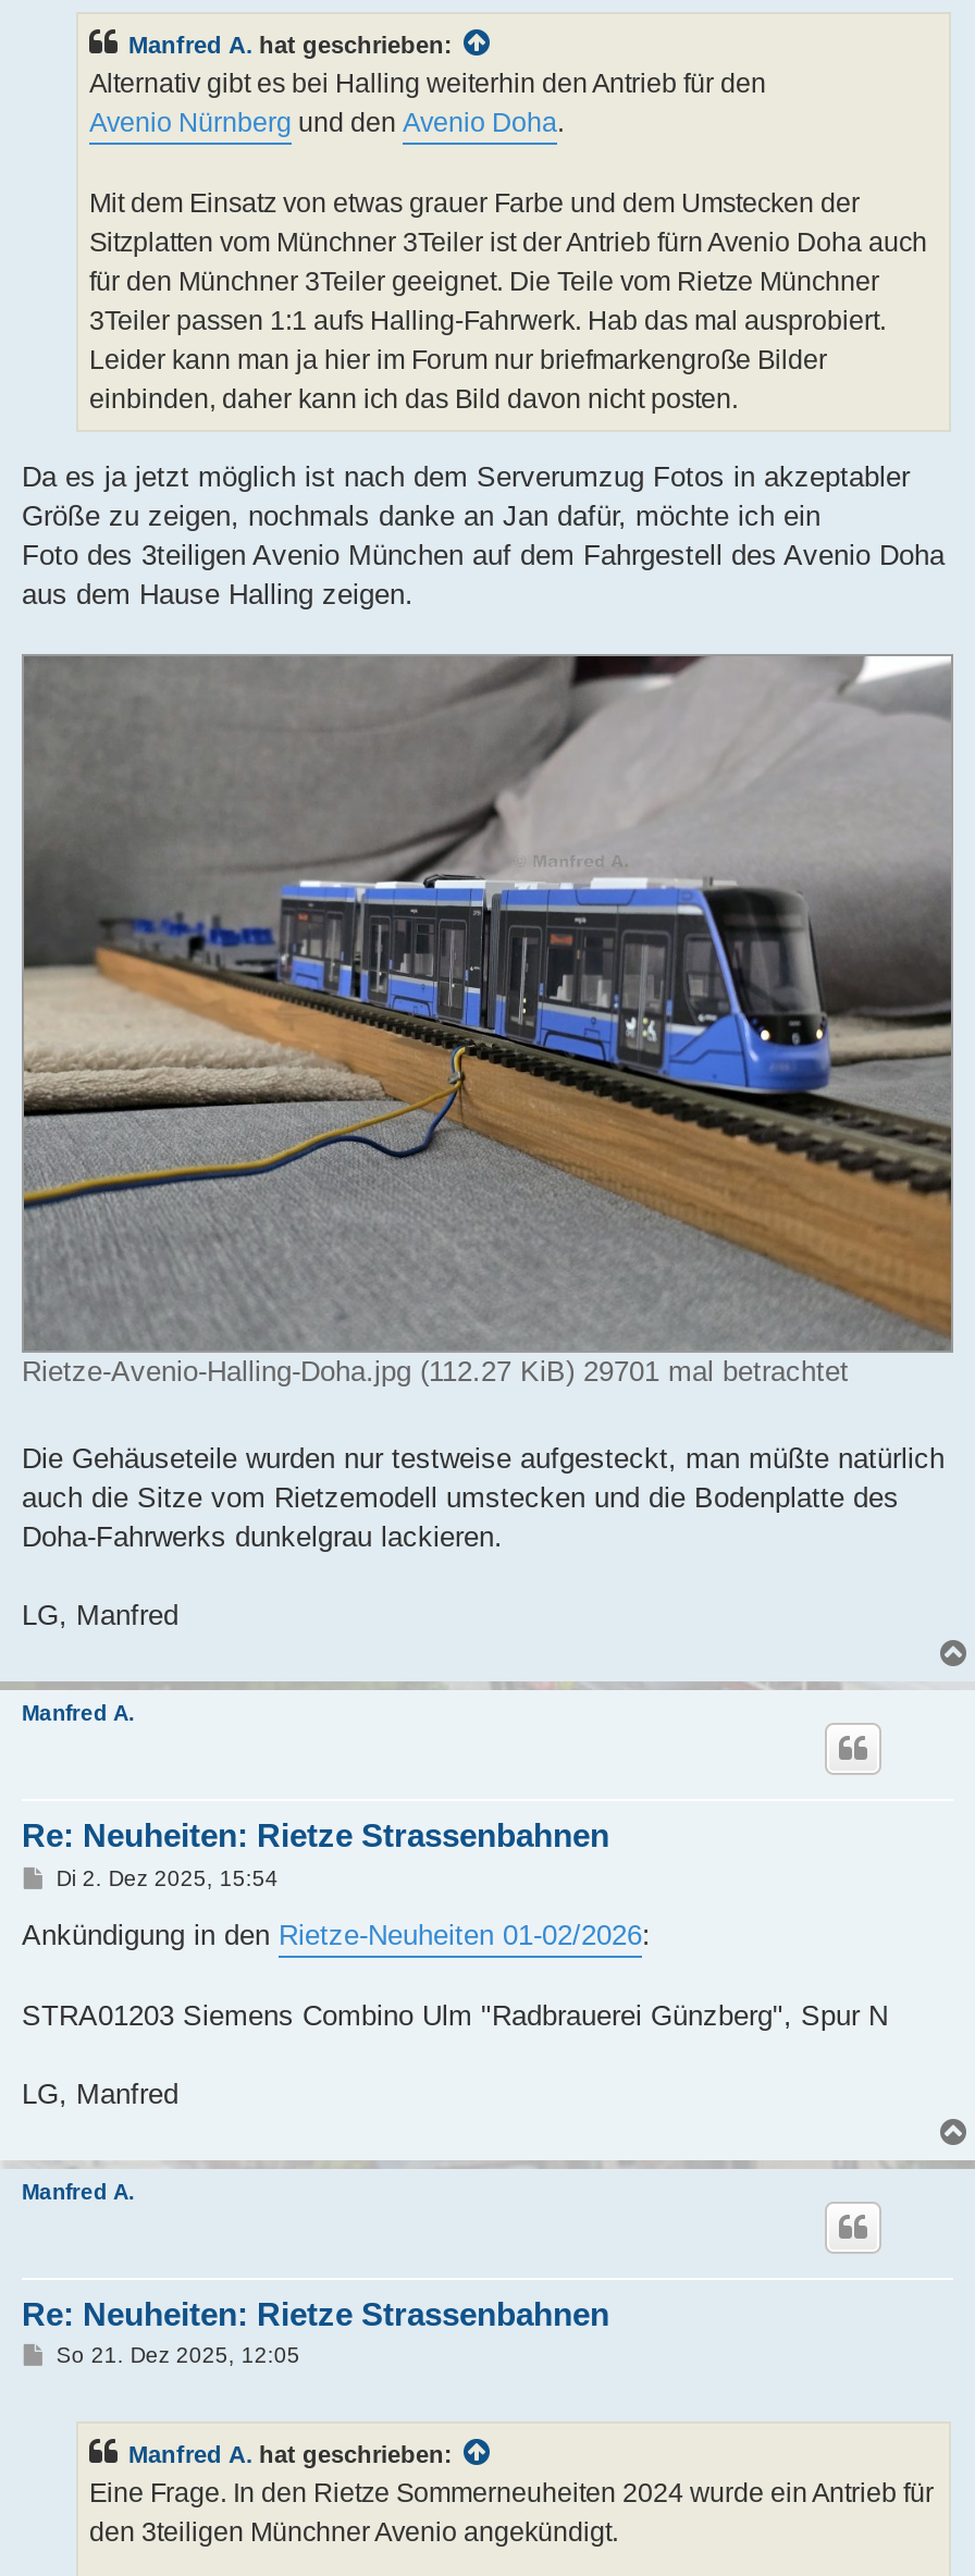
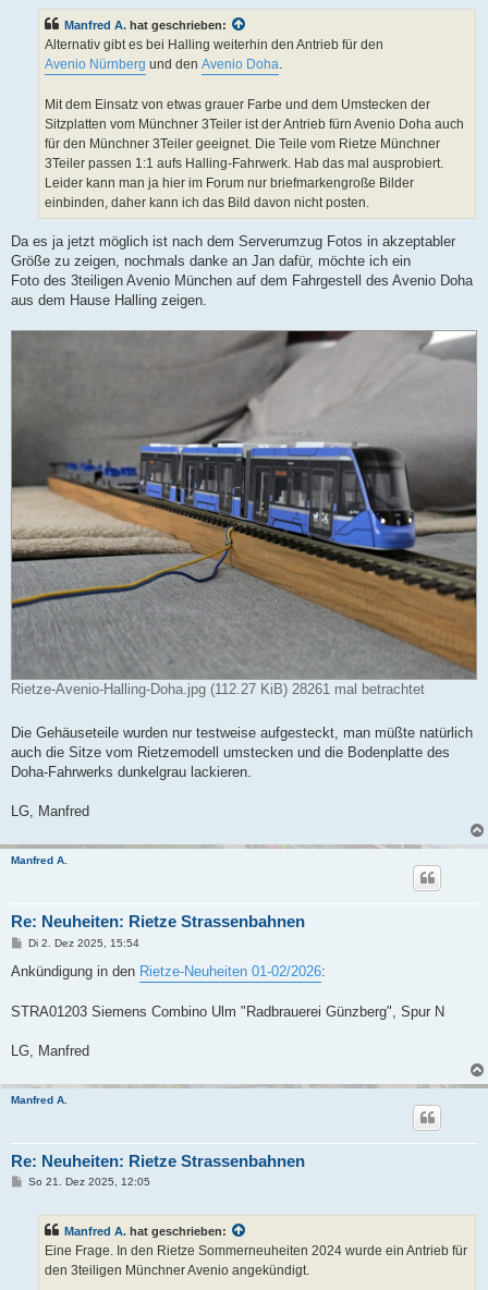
[22,1356,849,1388] Rietze-Avenio-Halling-Doha.jpg (112.27 KiB) 29701 mal betrachtet -> [11,681,425,698] Rietze-Avenio-Halling-Doha.jpg (112.27 KiB) 28261 mal betrachtet

